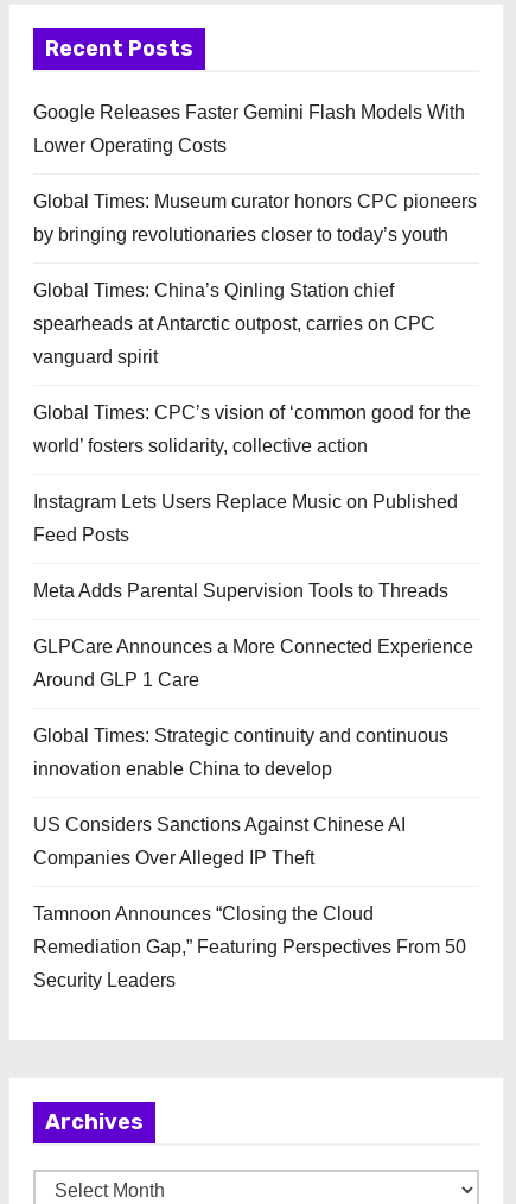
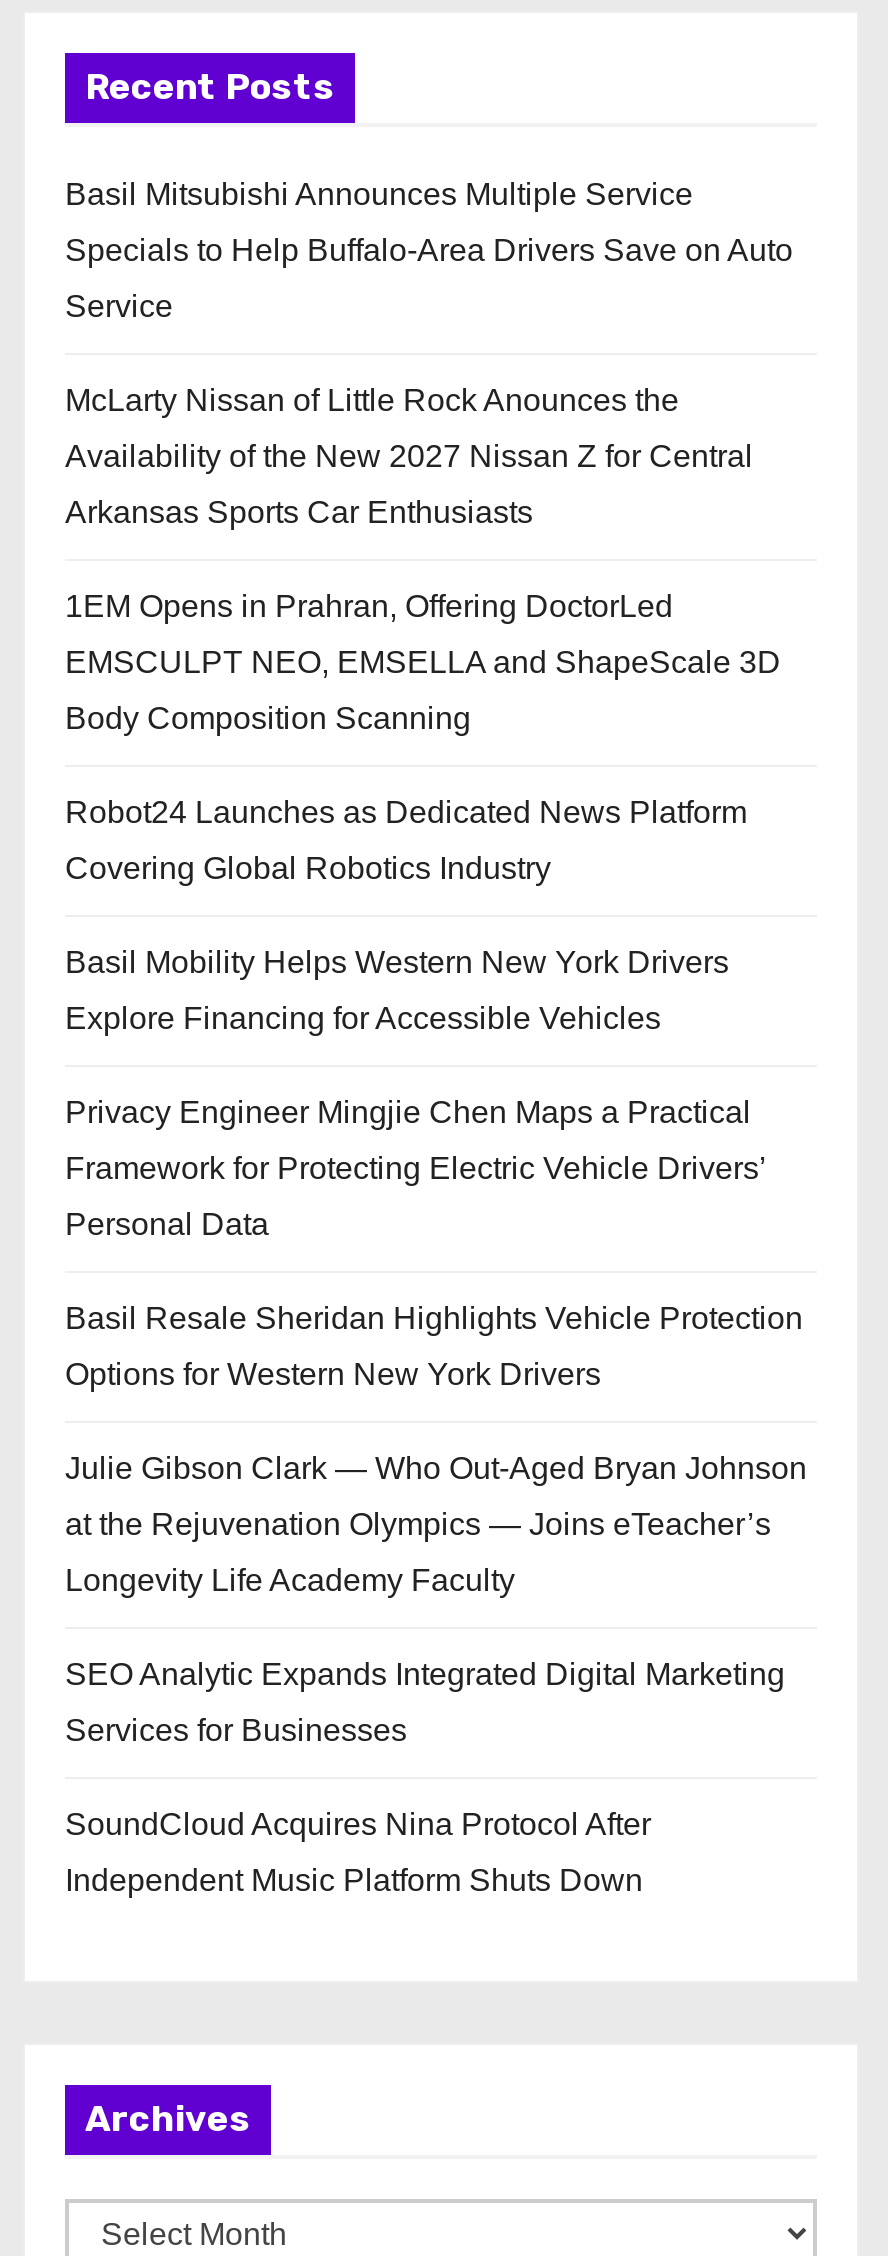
[33,102,477,990] Google Releases Faster Gemini Flash Models With | Lower Operating Costs | Global Times: Museum curator honors CPC pioneers | by bringing revolutionaries closer to today’s youth | Global Times: China’s Qinling Station chief | spearheads at Antarctic outpost, carries on CPC | vanguard spirit | Global Times: CPC’s vision of ‘common good for the | world’ fosters solidarity, collective action | Instagram Lets Users Replace Music on Published | Feed Posts | Meta Adds Parental Supervision Tools to Threads | GLPCare Announces a More Connected Experience | Around GLP 1 Care | Global Times: Strategic continuity and continuous | innovation enable China to develop | US Considers Sanctions Against Chinese AI | Companies Over Alleged IP Theft | Tamnoon Announces “Closing the Cloud | Remediation Gap,” Featuring Perspectives From 50 | Security Leaders -> [65,177,807,1897] Basil Mitsubishi Announces Multiple Service | Specials to Help Buffalo-Area Drivers Save on Auto | Service | McLarty Nissan of Little Rock Anounces the | Availability of the New 2027 Nissan Z for Central | Arkansas Sports Car Enthusiasts | 1EM Opens in Prahran, Offering DoctorLed | EMSCULPT NEO, EMSELLA and ShapeScale 3D | Body Composition Scanning | Robot24 Launches as Dedicated News Platform | Covering Global Robotics Industry | Basil Mobility Helps Western New York Drivers | Explore Financing for Accessible Vehicles | Privacy Engineer Mingjie Chen Maps a Practical | Framework for Protecting Electric Vehicle Drivers’ | Personal Data | Basil Resale Sheridan Highlights Vehicle Protection | Options for Western New York Drivers | Julie Gibson Clark — Who Out-Aged Bryan Johnson | at the Rejuvenation Olympics — Joins eTeacher’s | Longevity Life Academy Faculty | SEO Analytic Expands Integrated Digital Marketing | Services for Businesses | SoundCloud Acquires Nina Protocol After | Independent Music Platform Shuts Down

